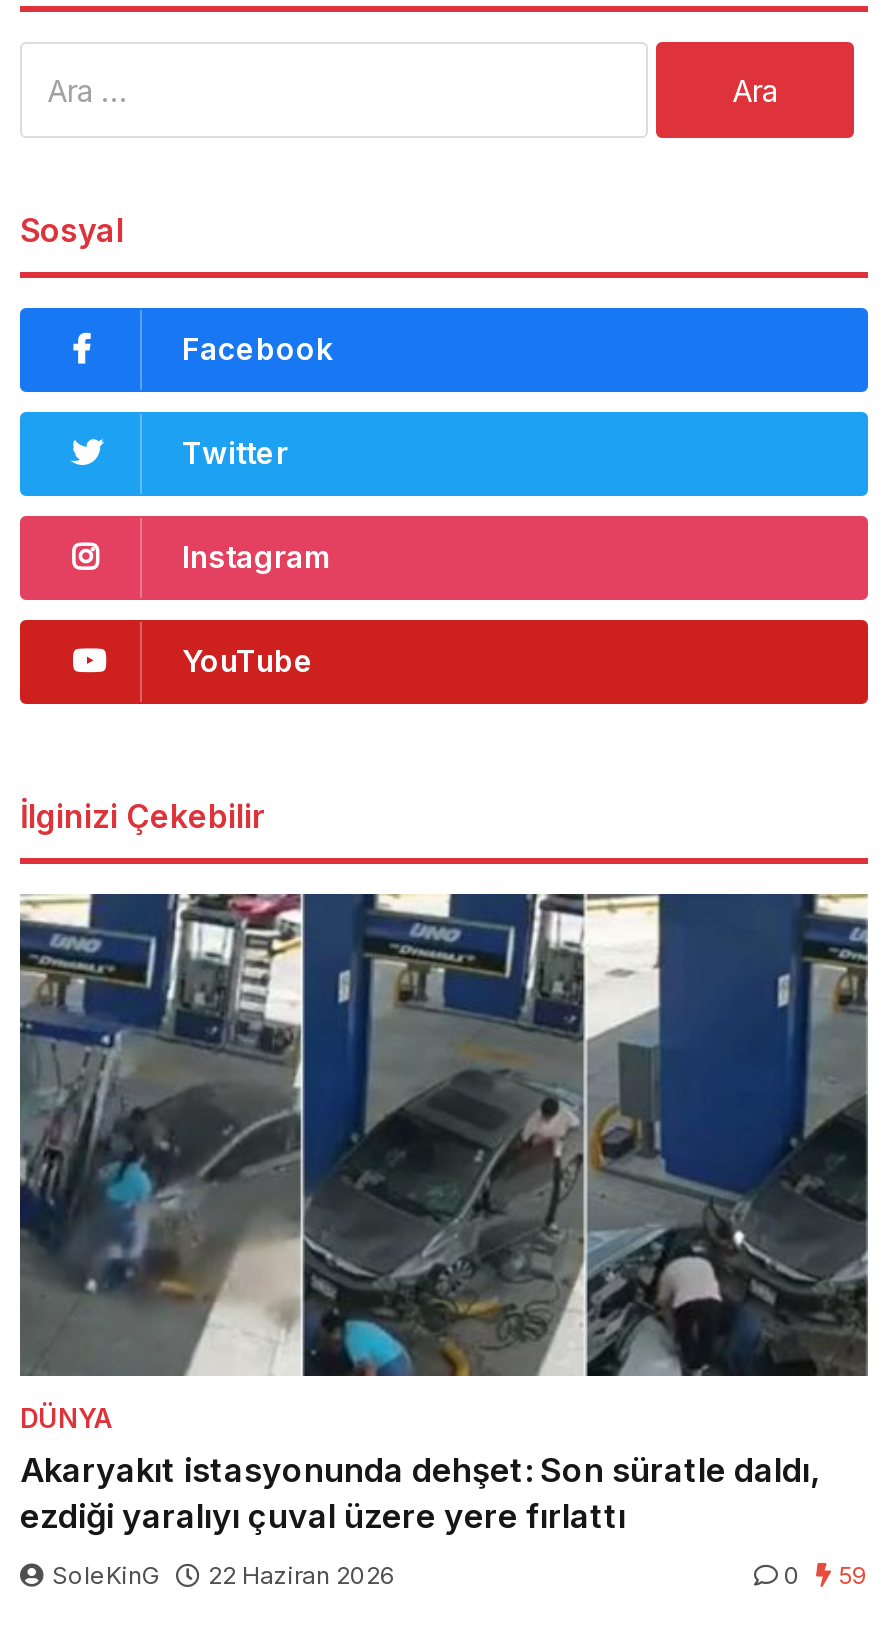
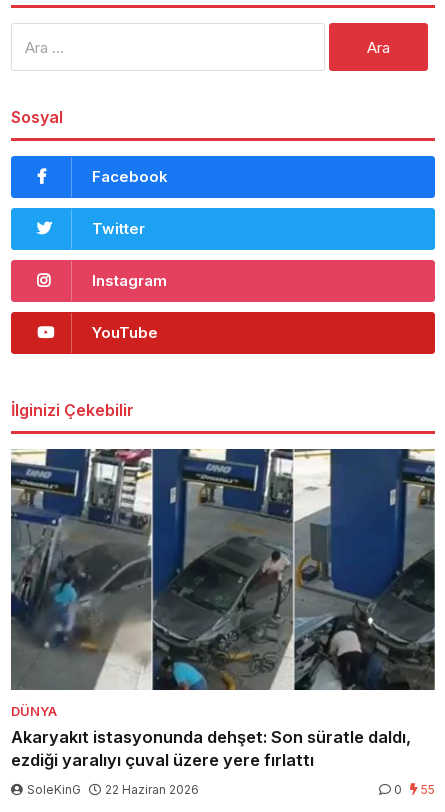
[778,1559,868,1589] 0 59 -> [391,782,435,797] 0 55

